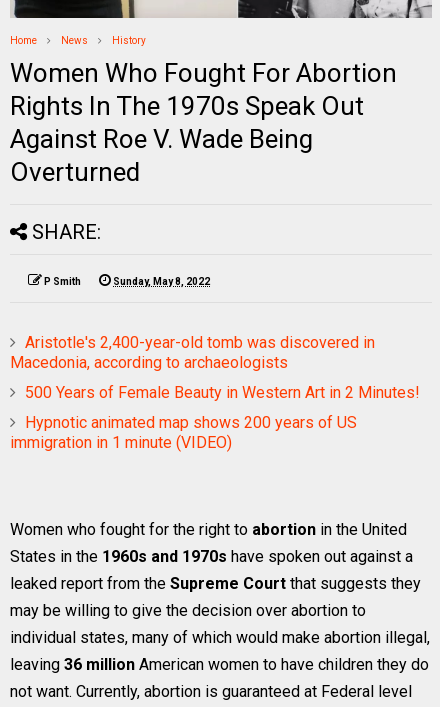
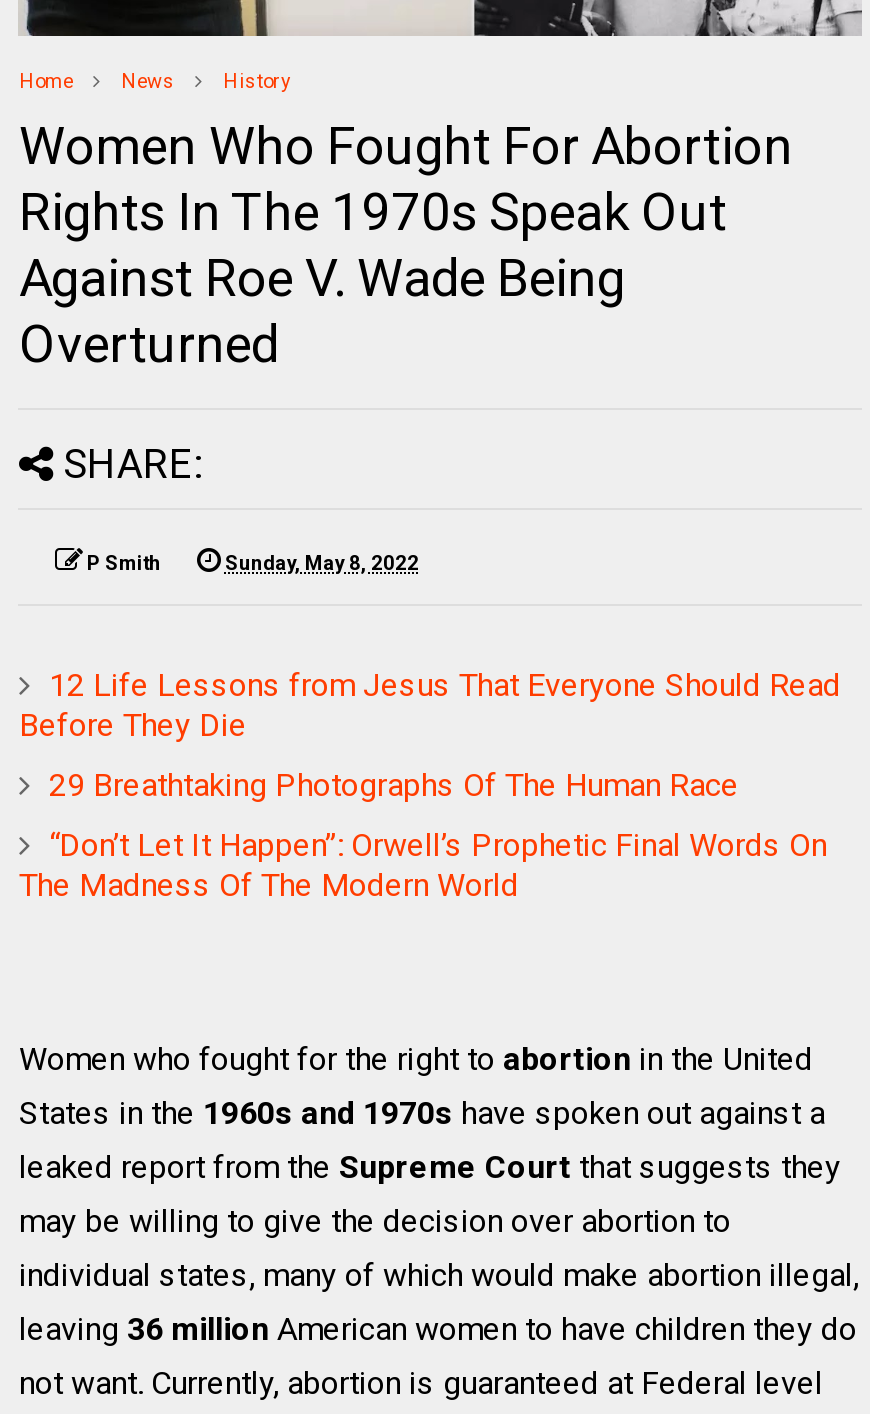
[10,333,375,372] Aristotle's 2,400-year-old tomb was discovered in | Macedonia, according to archaeologists -> [19,666,841,744] 12 Life Lessons from Jesus That Everyone Should Read | Before They Die
[25,383,420,402] 500 Years of Female Beauty in Western Art in 2 Minutes! -> [49,766,739,804] 29 Breathtaking Photographs Of The Human Race
[10,413,357,452] Hypnotic animated map shows 200 years of US | immigration in 1 minute (VIDEO) -> [19,826,827,904] “Don’t Let It Happen”: Orwell’s Prophetic Final Words On | The Madness Of The Modern World

